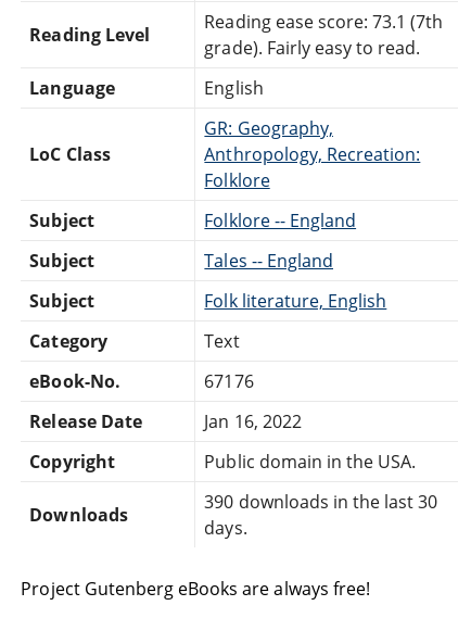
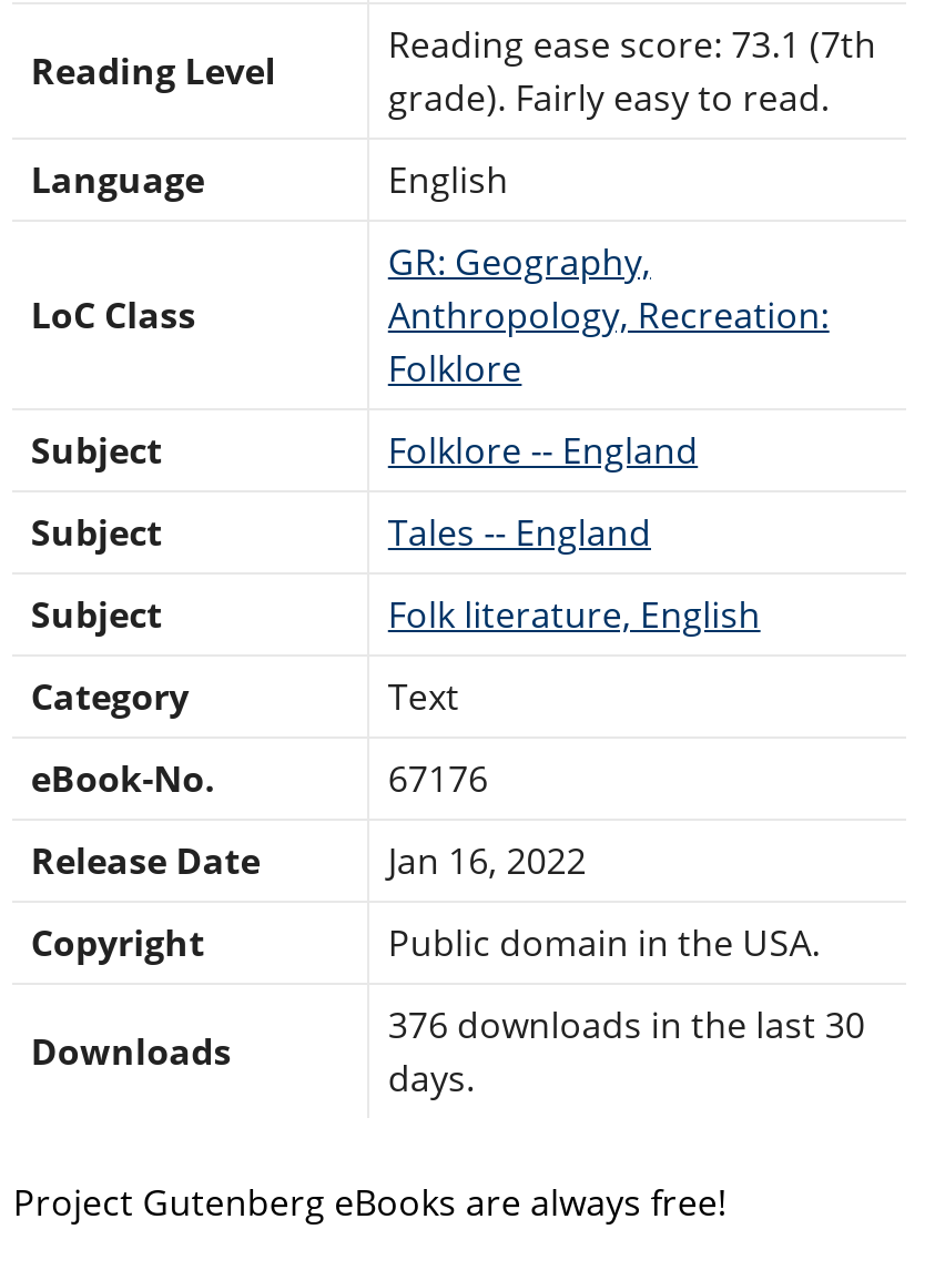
[204,490,438,514] 390 downloads in the last 30 -> [388,1000,865,1049] 376 downloads in the last 30

